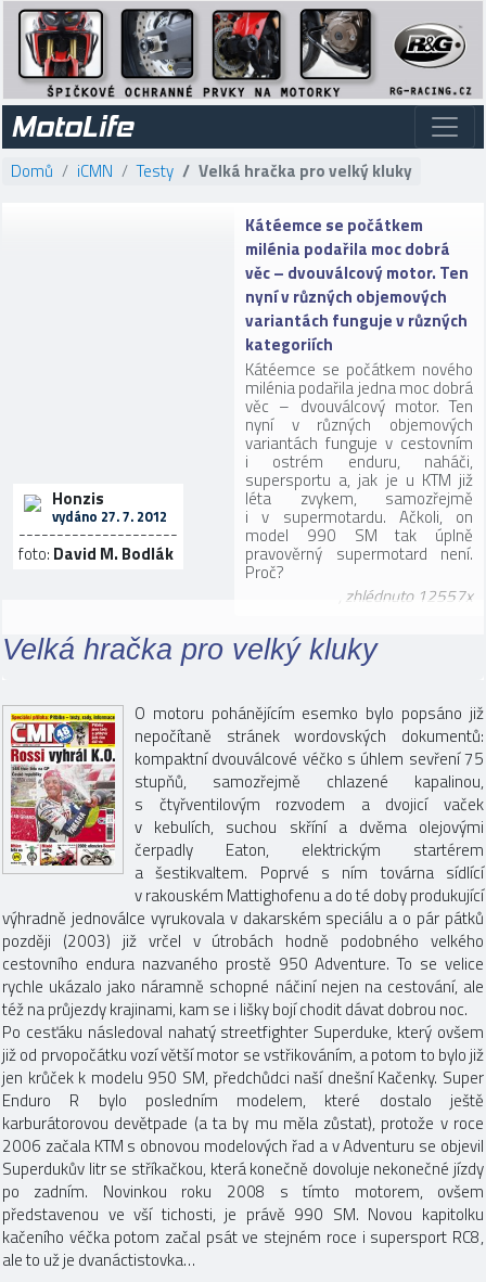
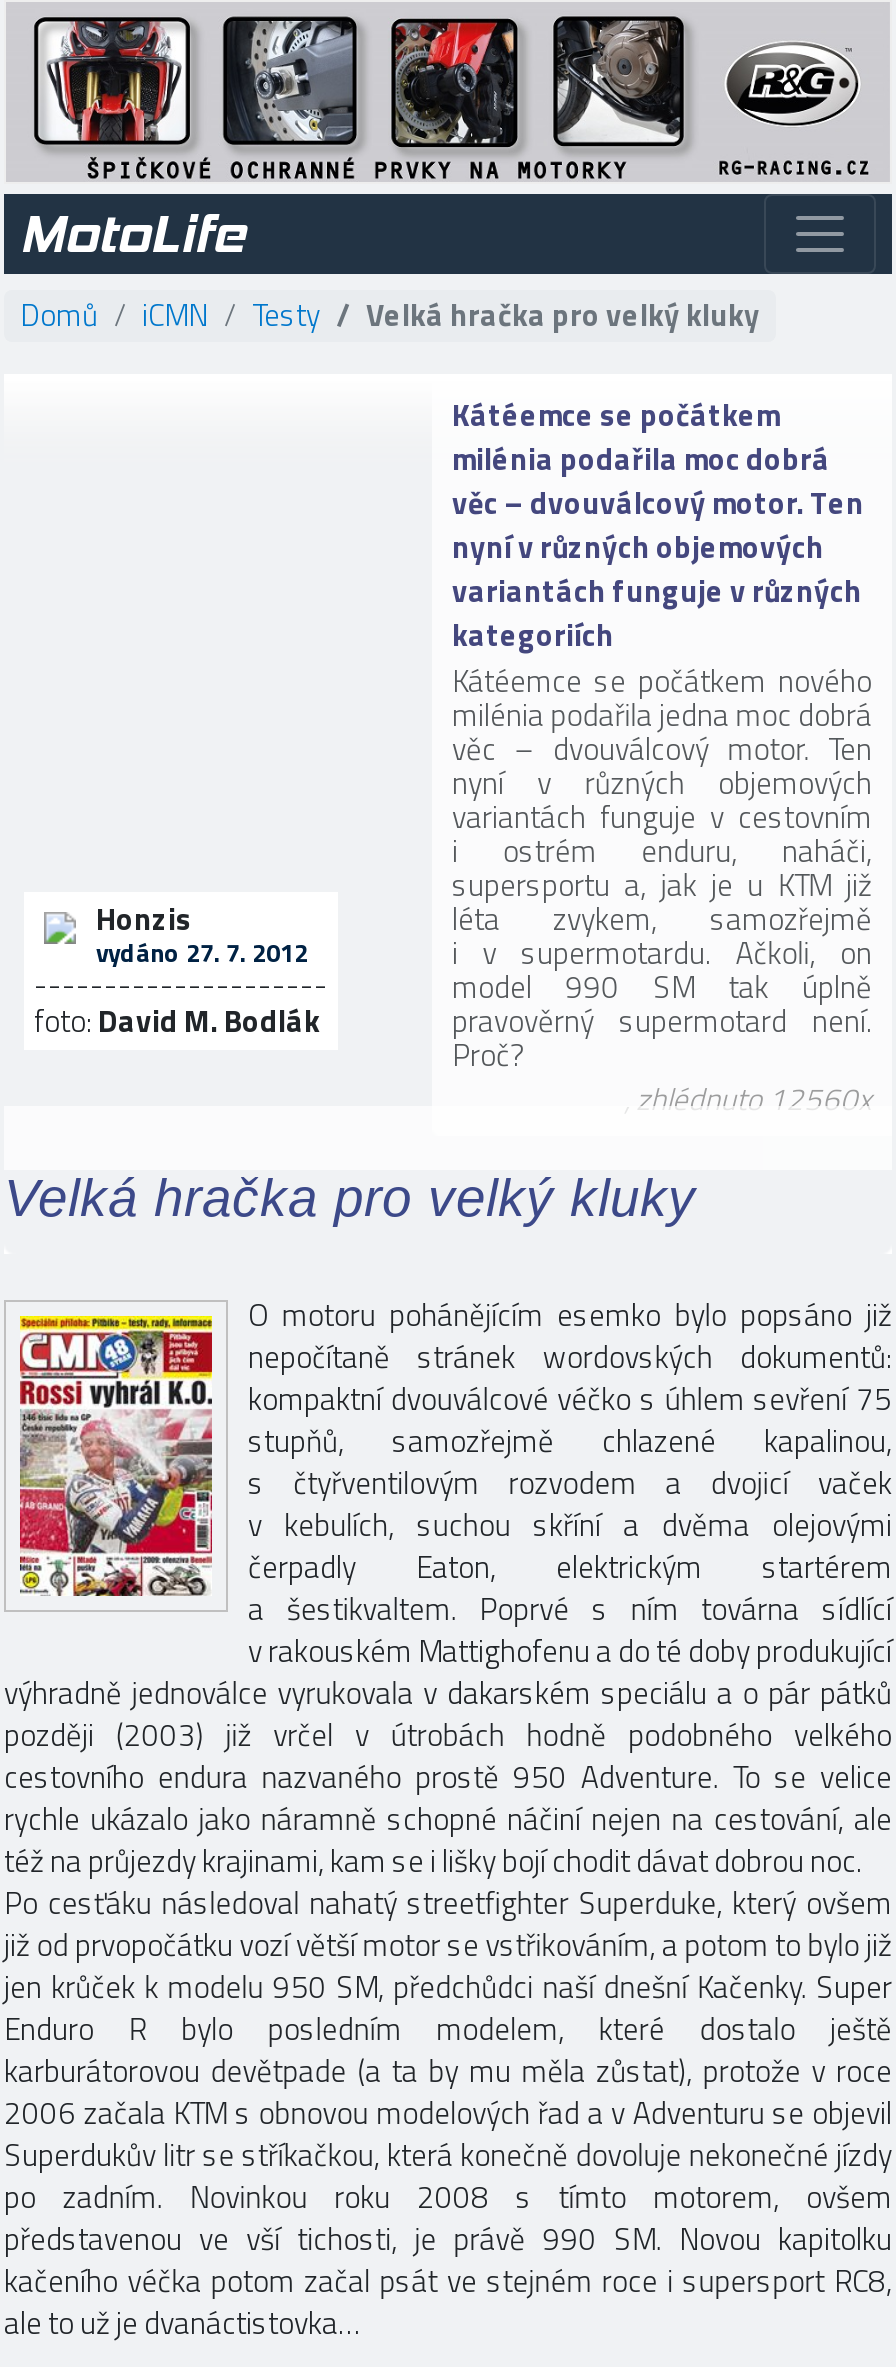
[338,584,473,608] , zhlédnuto 12557x -> [624,1076,872,1122] , zhlédnuto 12560x

